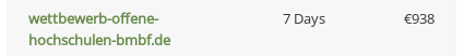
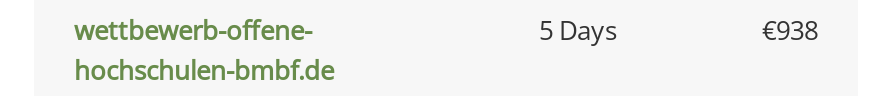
[282,8,325,27] 7 Days -> [539,11,617,47] 5 Days

